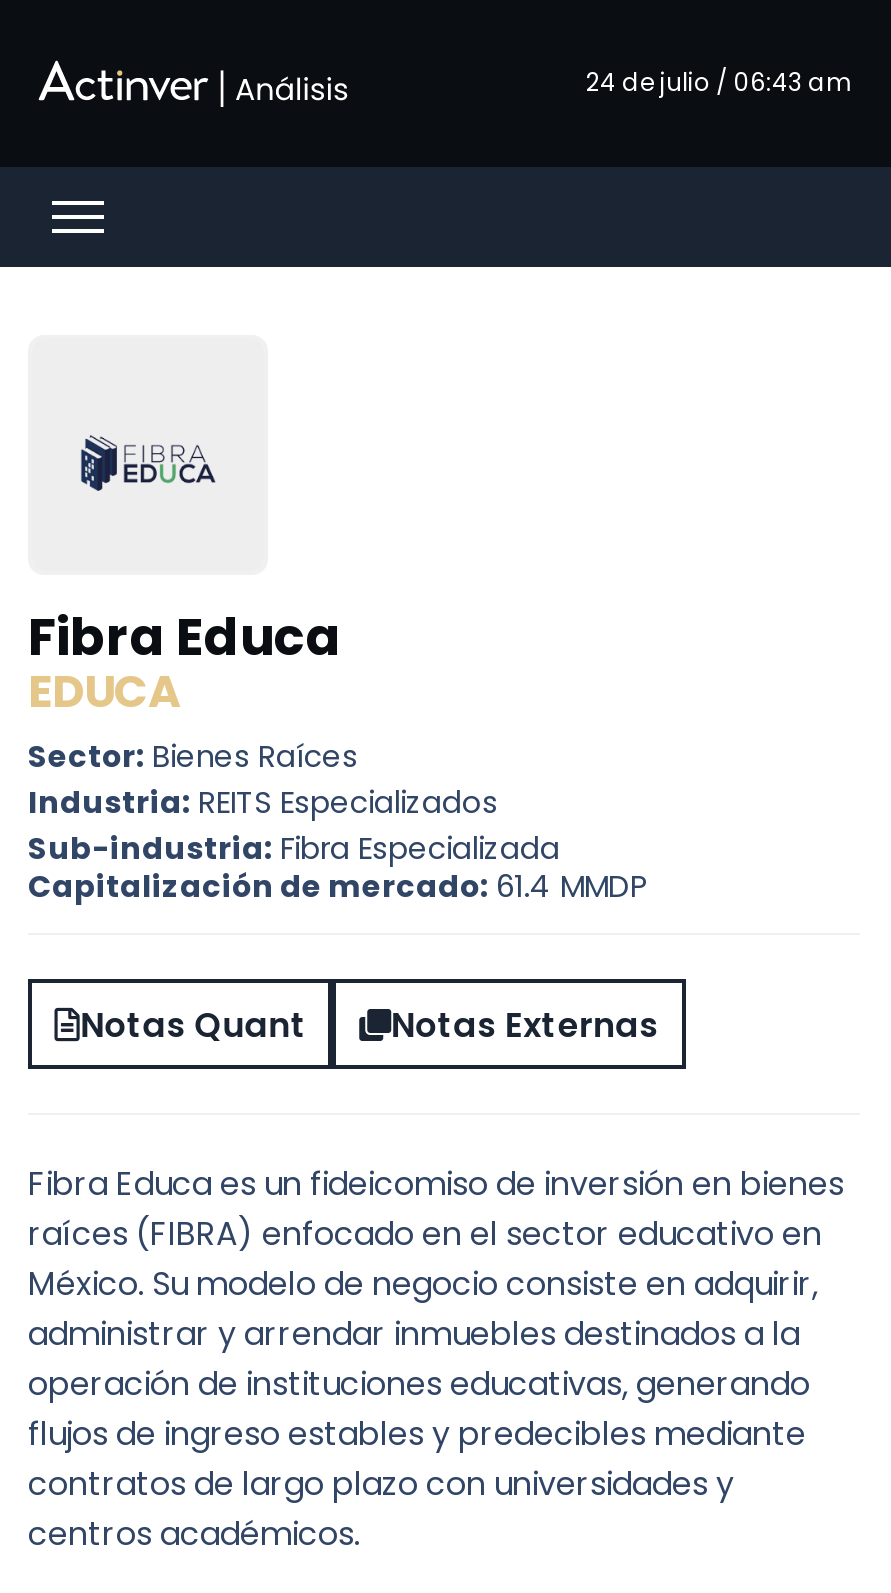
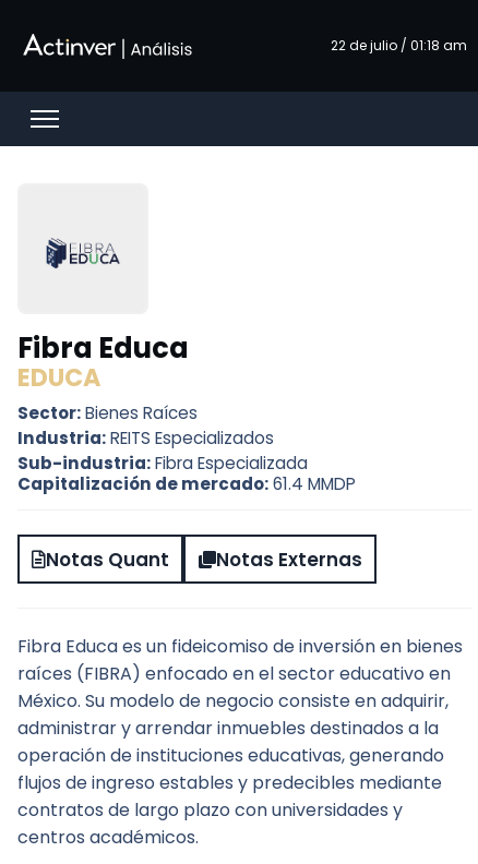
[586,65,852,99] 24 de julio / 06:43 am -> [331,36,467,55] 22 de julio / 01:18 am

